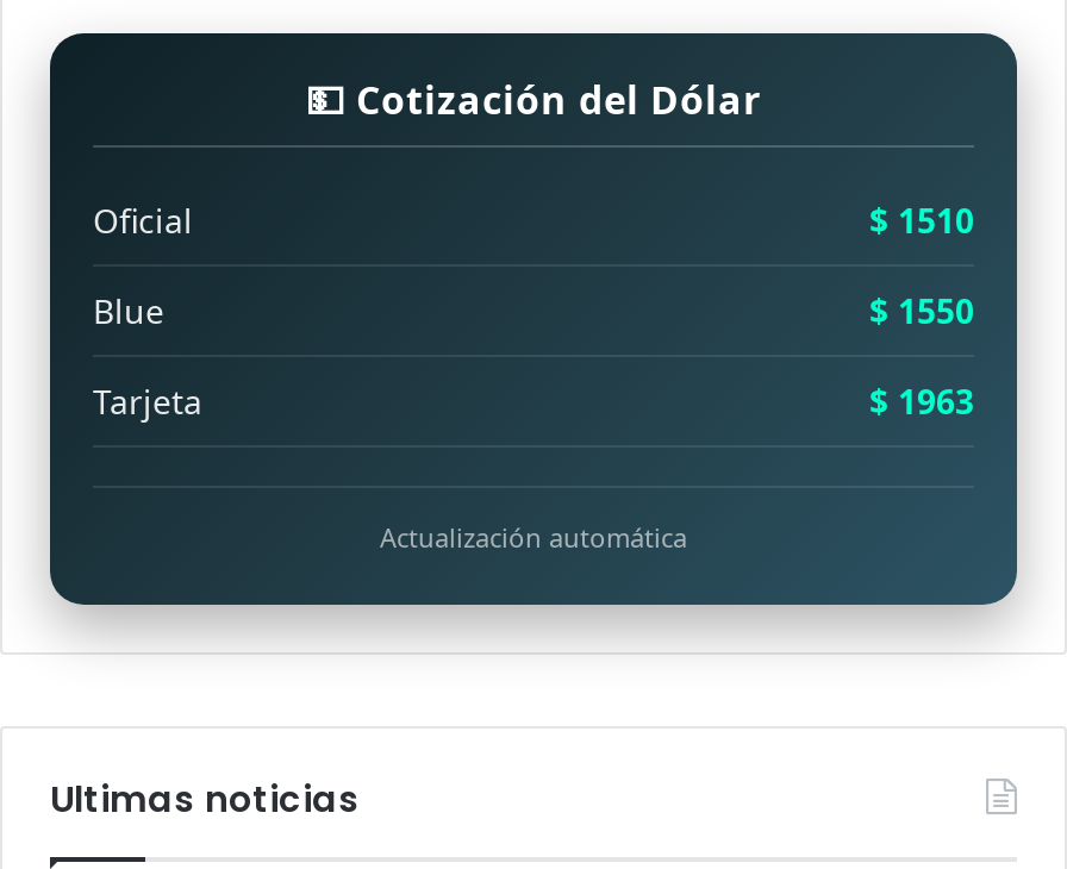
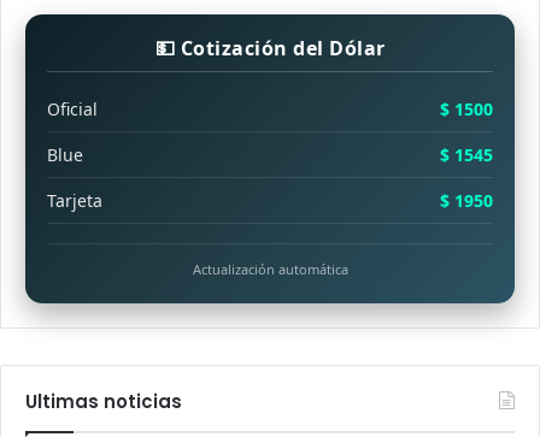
[869,198,974,243] $ 1510 -> [440,98,493,121] $ 1500
[869,289,974,334] $ 1550 -> [440,143,493,166] $ 1545
[869,379,974,424] $ 1963 -> [440,189,493,212] $ 1950

